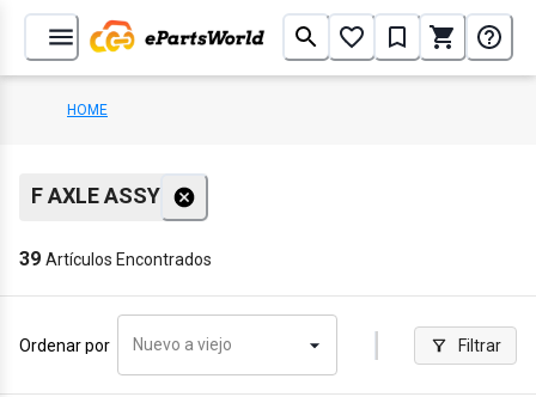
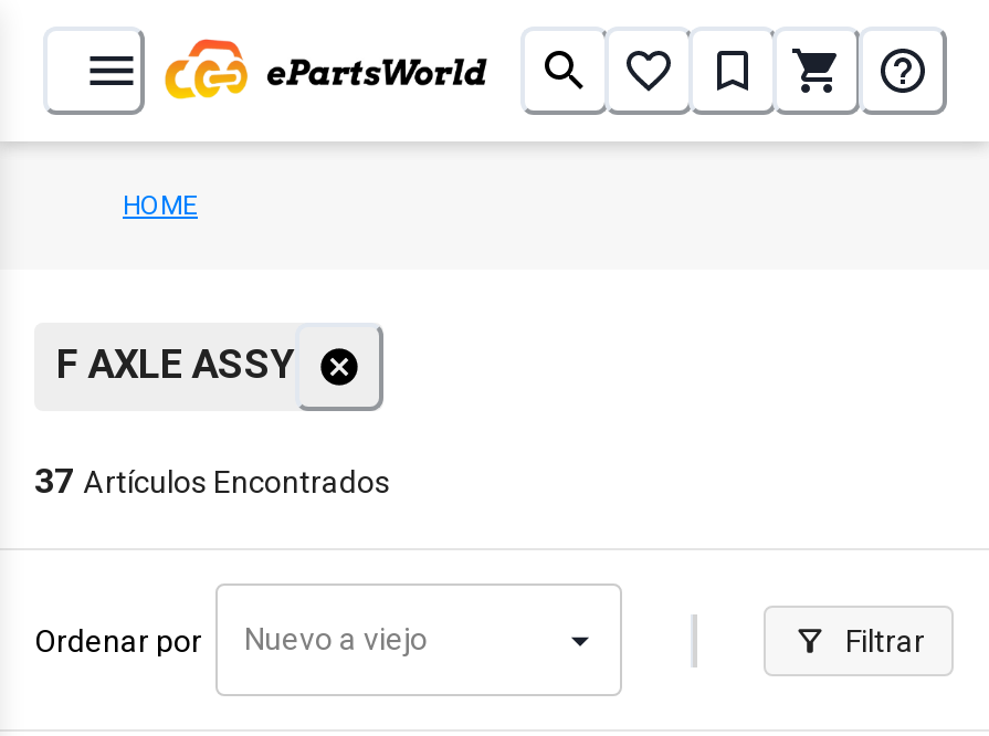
[19,248,212,270] 39 Artículos Encontrados -> [34,460,390,502] 37 Artículos Encontrados

